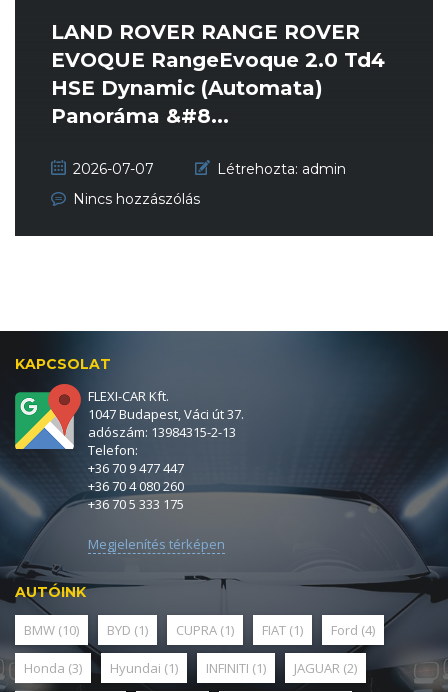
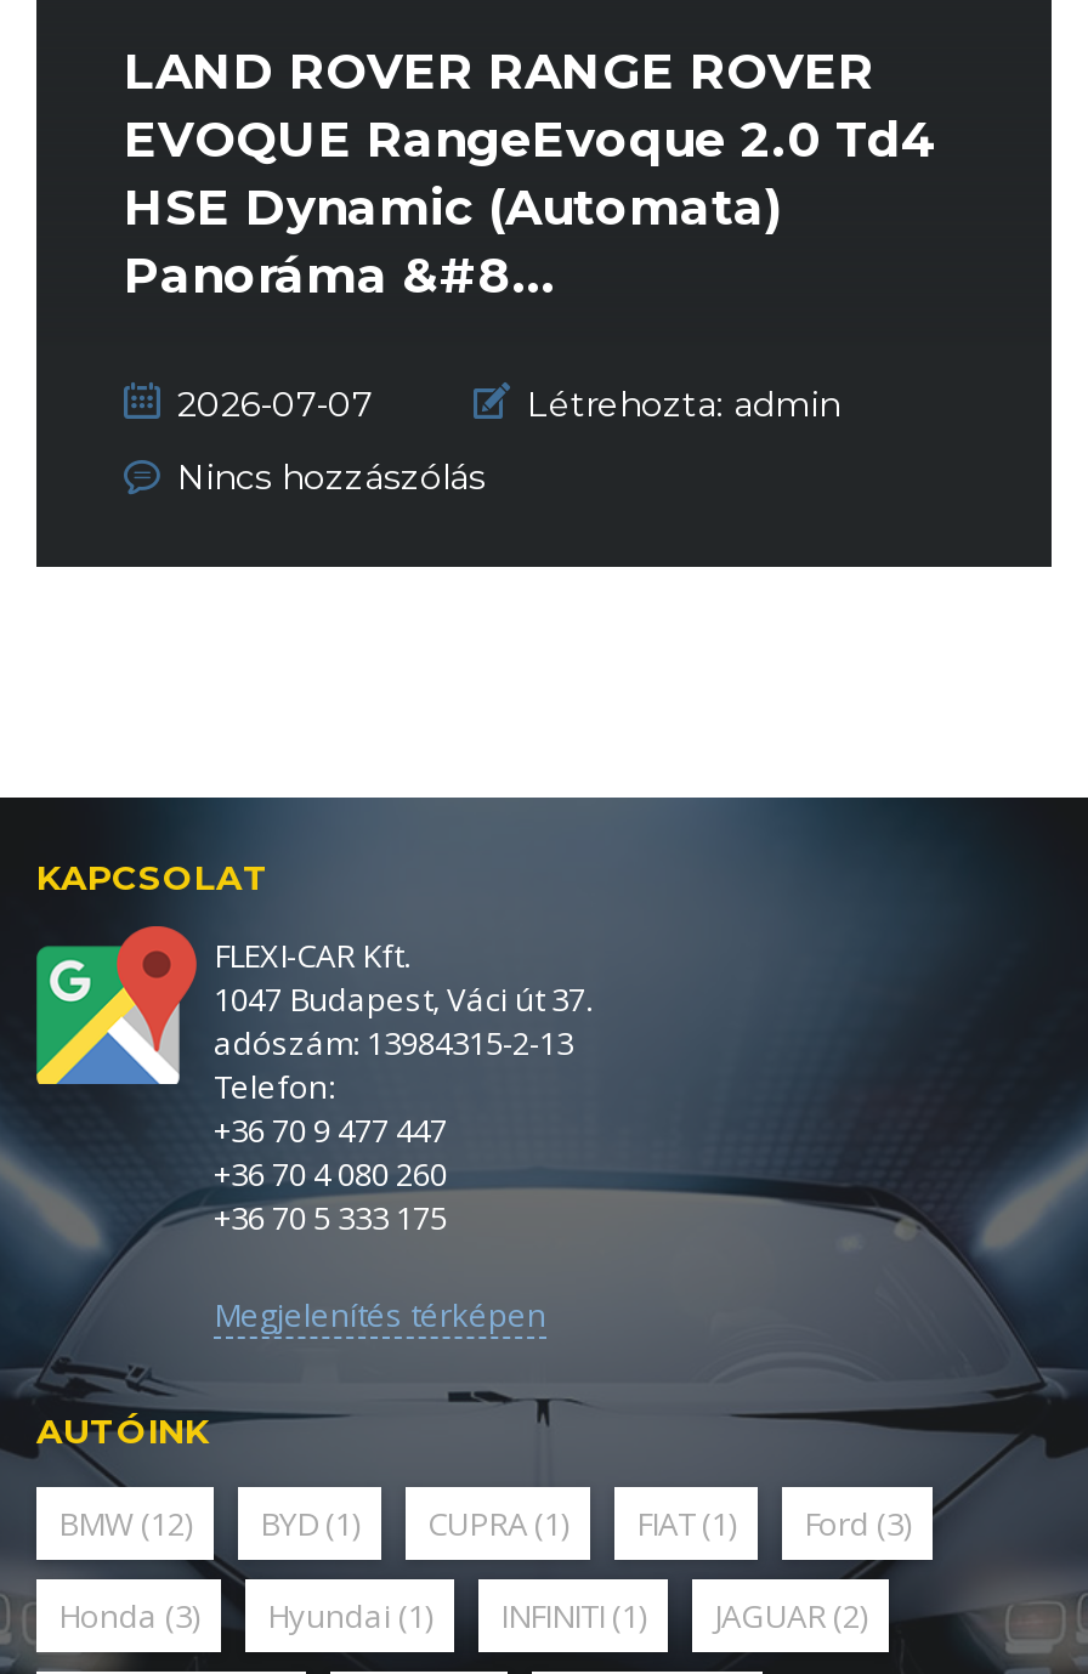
[24,621,79,639] BMW (10) -> [58,1502,192,1545] BMW (12)
[331,621,375,639] Ford (4) -> [804,1502,911,1545] Ford (3)

